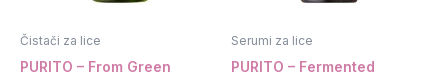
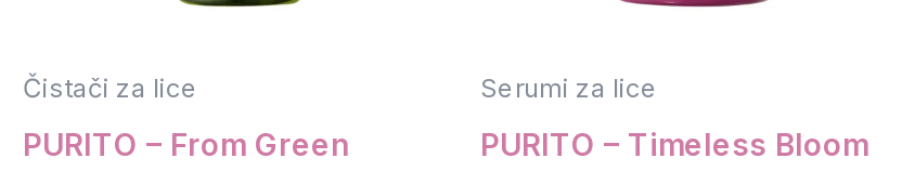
[231,58,375,75] PURITO – Fermented -> [480,125,868,162] PURITO – Timeless Bloom

